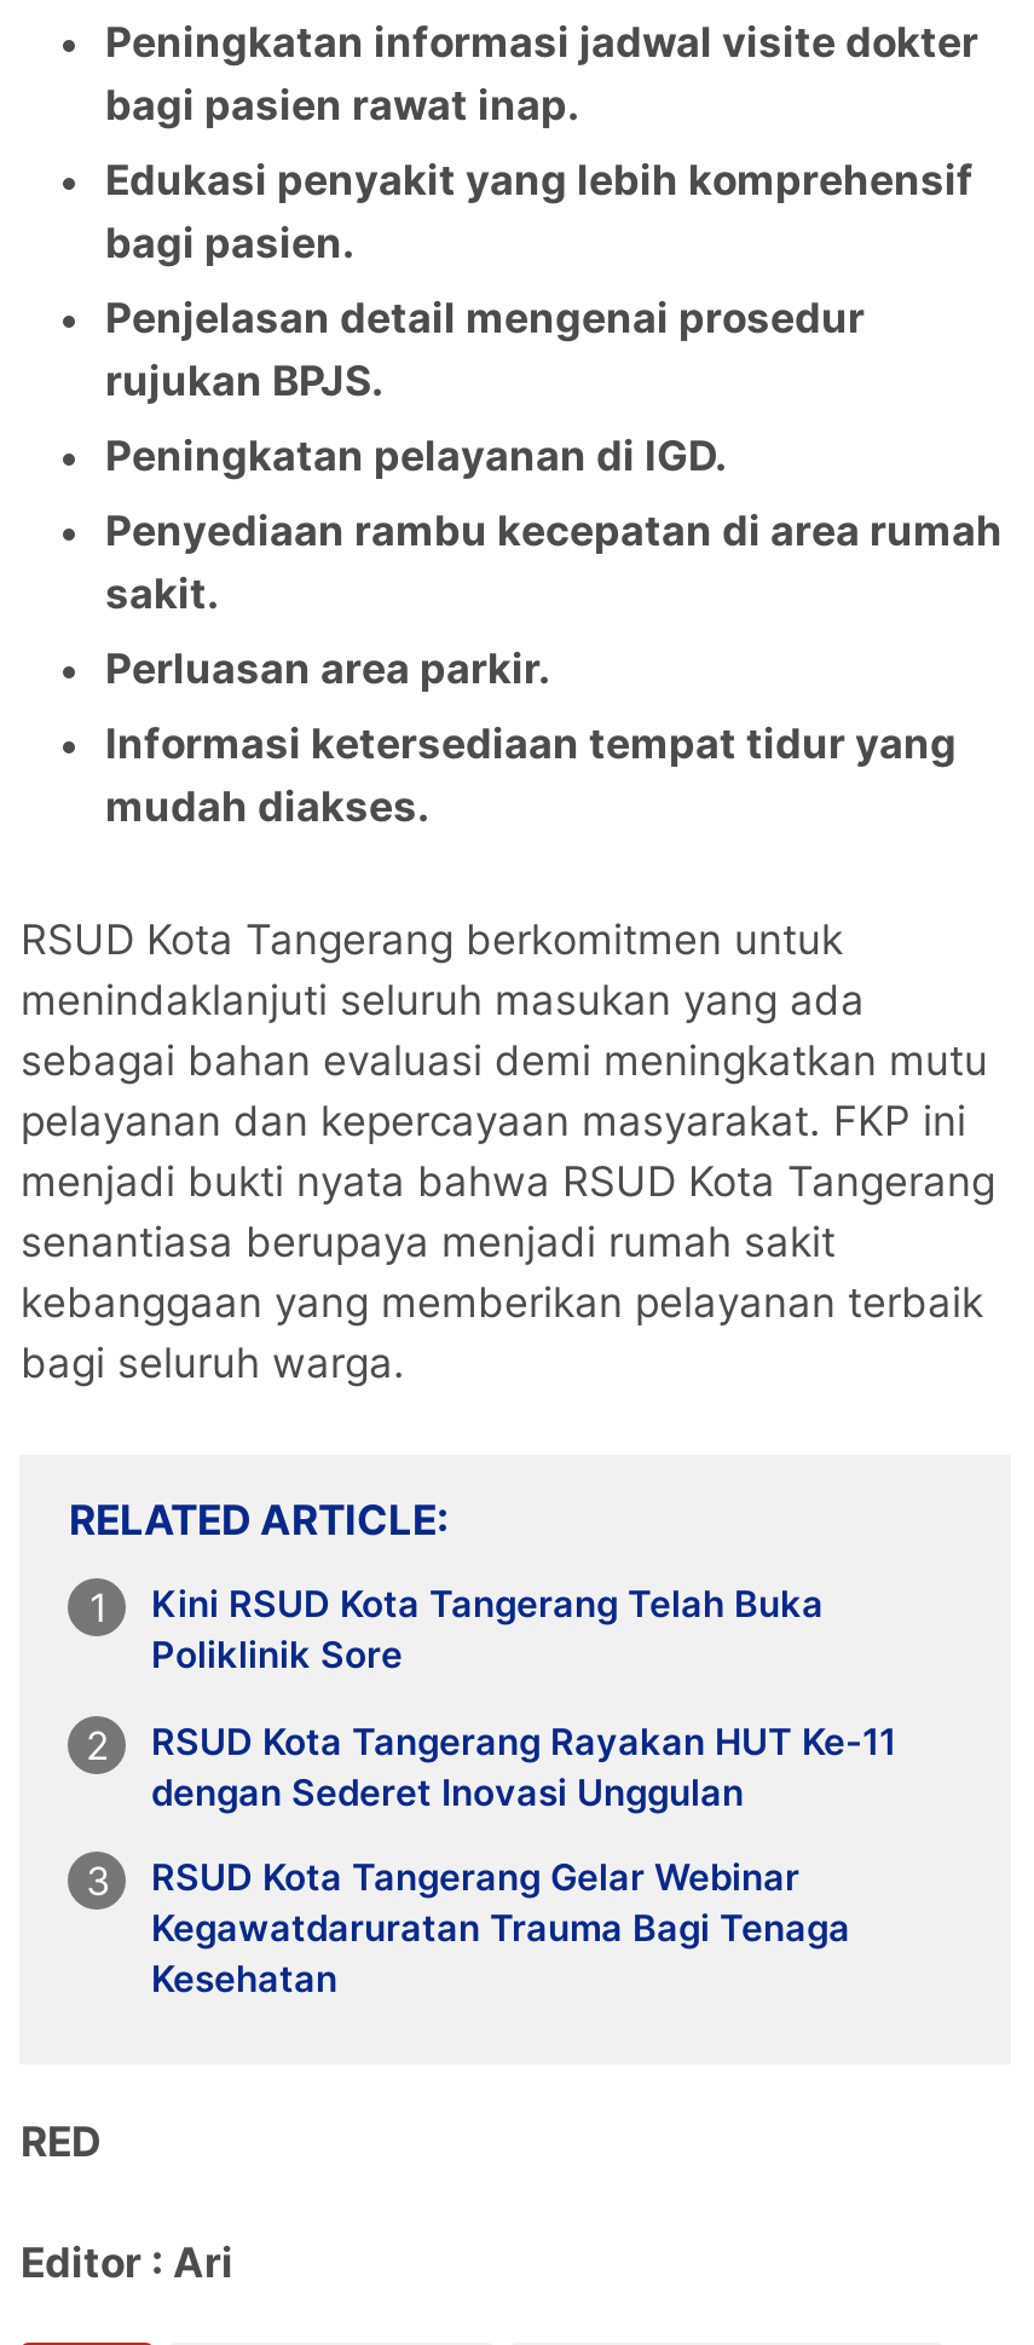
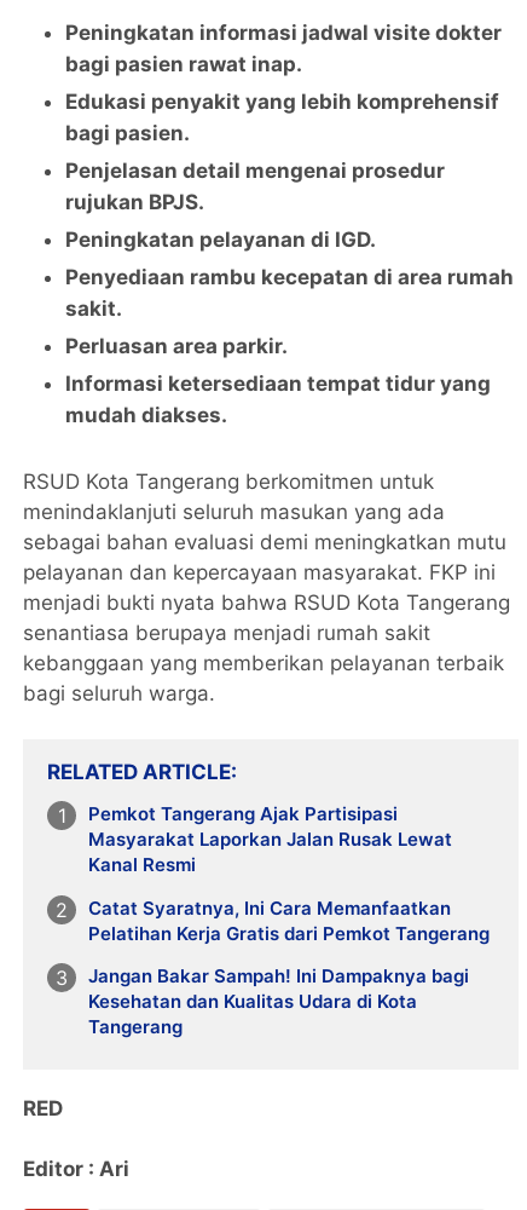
[151,1580,824,1677] Kini RSUD Kota Tangerang Telah Buka | Poliklinik Sore -> [89,802,453,876] Pemkot Tangerang Ajak Partisipasi | Masyarakat Laporkan Jalan Rusak Lewat | Kanal Resmi
[151,1718,896,1815] RSUD Kota Tangerang Rayakan HUT Ke-11 | dengan Sederet Inovasi Unggulan -> [89,896,490,945] Catat Syaratnya, Ini Cara Memanfaatkan | Pelatihan Kerja Gratis dari Pemkot Tangerang
[151,1855,850,2003] RSUD Kota Tangerang Gelar Webinar | Kegawatdaruratan Trauma Bagi Tenaga | Kesehatan -> [89,965,470,1039] Jangan Bakar Sampah! Ini Dampaknya bagi | Kesehatan dan Kualitas Udara di Kota | Tangerang

